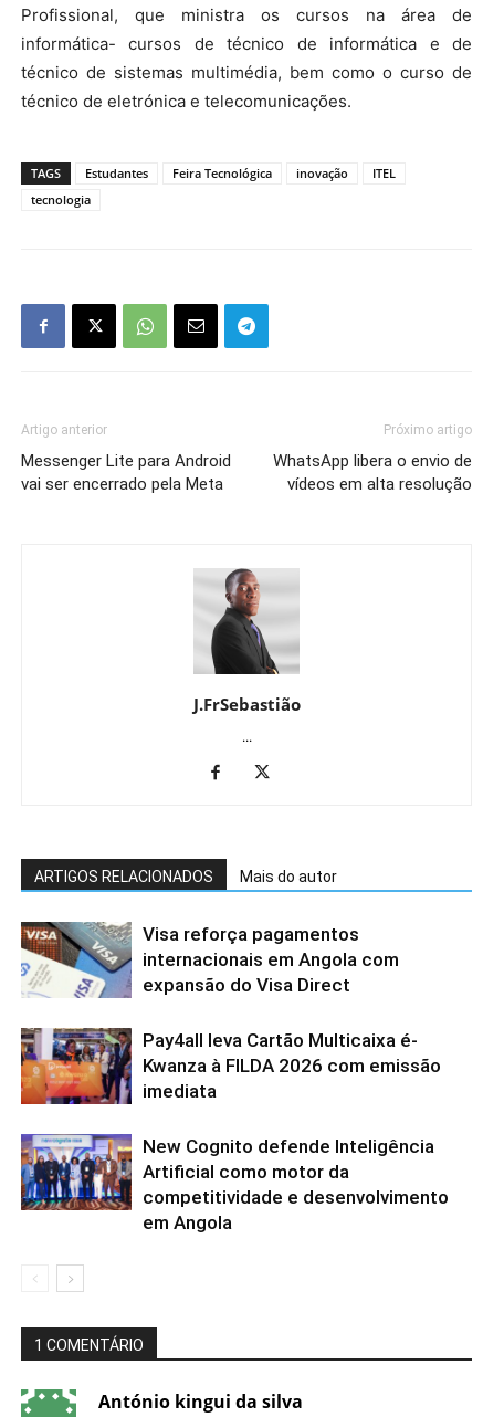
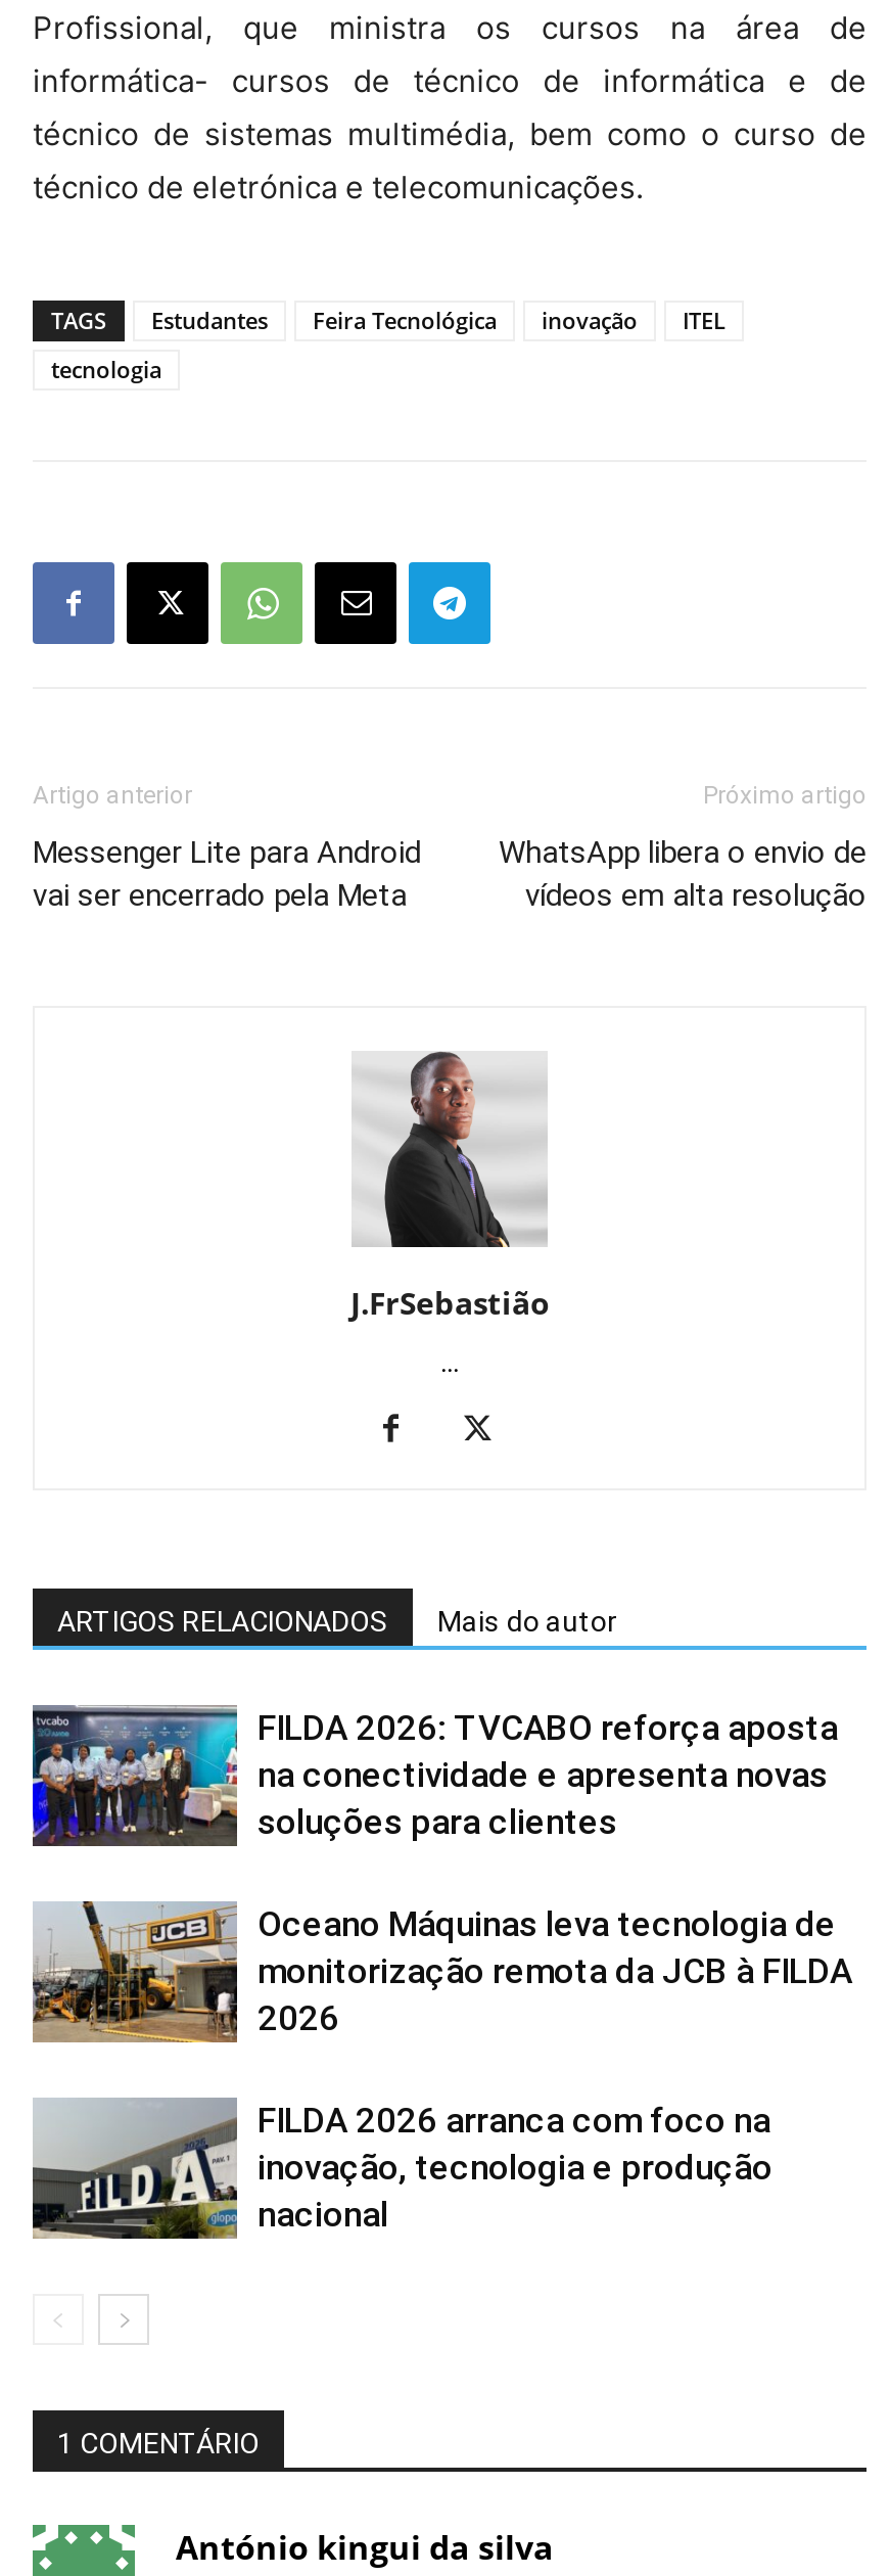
[20,921,399,999] [image] | Visa reforça pagamentos | internacionais em Angola com | expansão do Visa Direct -> [31,1705,838,1848] [image] | FILDA 2026: TVCABO reforça aposta | na conectividade e apresenta novas | soluções para clientes
[20,1027,441,1105] [image] | Pay4all leva Cartão Multicaixa é- | Kwanza à FILDA 2026 com emissão | imediata -> [31,1901,852,2044] [image] | Oceano Máquinas leva tecnologia de | monitorização remota da JCB à FILDA | 2026
[21,1134,449,1234] [image] | New Cognito defende Inteligência | Artificial como motor da | competitividade e desenvolvimento | em Angola -> [33,2098,772,2241] [image] | FILDA 2026 arranca com foco na | inovação, tecnologia e produção | nacional

